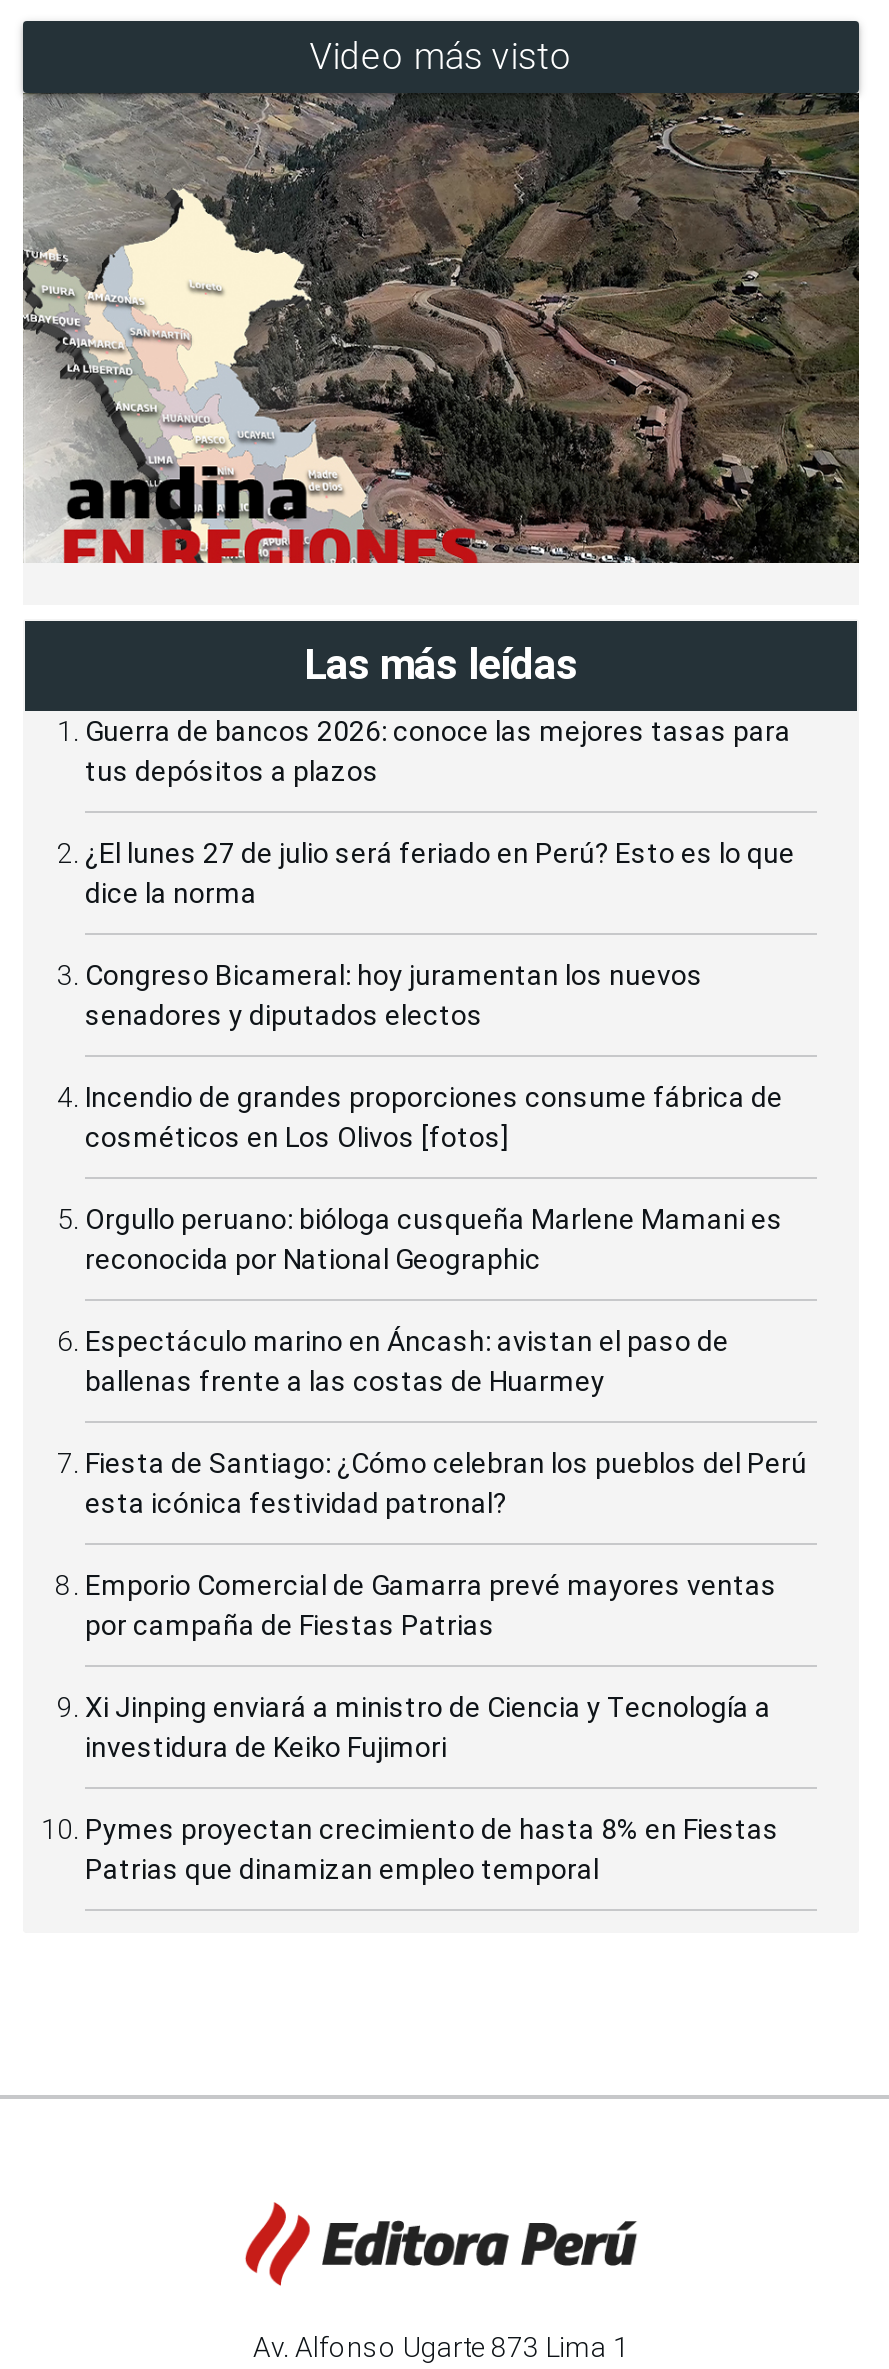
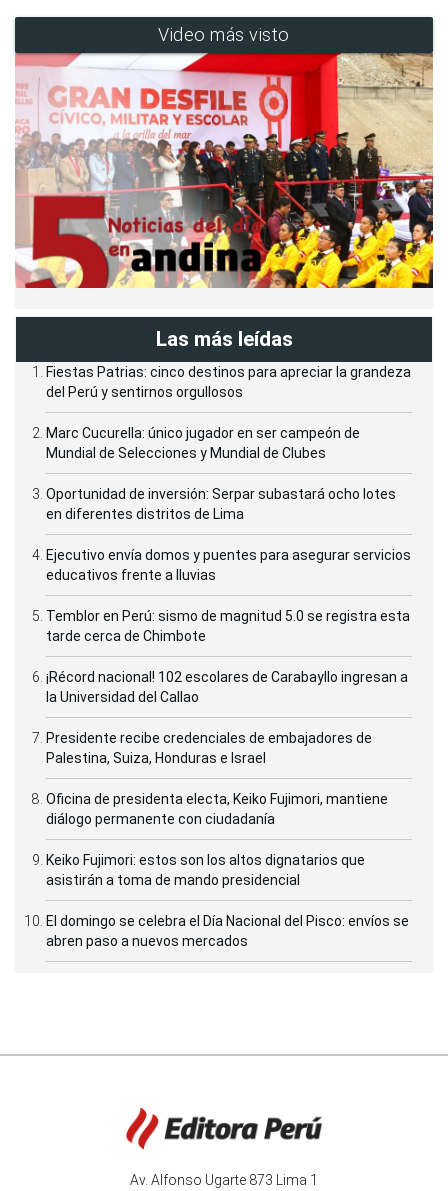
[21,93,861,565] [image] -> [15,52,434,289] [image]
[85,716,791,788] Guerra de bancos 2026: conoce las mejores tasas para | tus depósitos a plazos -> [46,364,411,400] Fiestas Patrias: cinco destinos para apreciar la grandeza | del Perú y sentirnos orgullosos
[85,838,795,910] ¿El lunes 27 de julio será feriado en Perú? Esto es lo que | dice la norma -> [46,425,360,461] Marc Cucurella: único jugador en ser campeón de | Mundial de Selecciones y Mundial de Clubes
[85,960,703,1032] Congreso Bicameral: hoy juramentan los nuevos | senadores y diputados electos -> [46,486,396,522] Oportunidad de inversión: Serpar subastará ocho lotes | en diferentes distritos de Lima
[85,1082,783,1154] Incendio de grandes proporciones consume fábrica de | cosméticos en Los Olivos [fotos] -> [46,547,411,583] Ejecutivo envía domos y puentes para asegurar servicios | educativos frente a lluvias
[85,1204,783,1276] Orgullo peruano: bióloga cusqueña Marlene Mamani es | reconocida por National Geographic -> [46,608,410,644] Temblor en Perú: sismo de magnitud 5.0 se registra esta | tarde cerca de Chimbote
[85,1326,729,1398] Espectáculo marino en Áncash: avistan el paso de | ballenas frente a las costas de Huarmey -> [46,669,408,705] ¡Récord nacional! 102 escolares de Carabayllo ingresan a | la Universidad del Callao
[85,1448,807,1520] Fiesta de Santiago: ¿Cómo celebran los pueblos del Perú | esta icónica festividad patronal? -> [46,730,372,766] Presidente recibe credenciales de embajadores de | Palestina, Suiza, Honduras e Israel
[85,1570,777,1642] Emporio Comercial de Gamarra prevé mayores ventas | por campaña de Fiestas Patrias -> [46,791,388,827] Oficina de presidenta electa, Keiko Fujimori, mantiene | diálogo permanente con ciudadanía
[85,1692,771,1764] Xi Jinping enviará a ministro de Ciencia y Tecnología a | investidura de Keiko Fujimori -> [46,852,365,888] Keiko Fujimori: estos son los altos dignatarios que | asistirán a toma de mando presidencial
[85,1814,779,1886] Pymes proyectan crecimiento de hasta 8% en Fiestas | Patrias que dinamizan empleo temporal -> [46,913,409,949] El domingo se celebra el Día Nacional del Pisco: envíos se | abren paso a nuevos mercados

